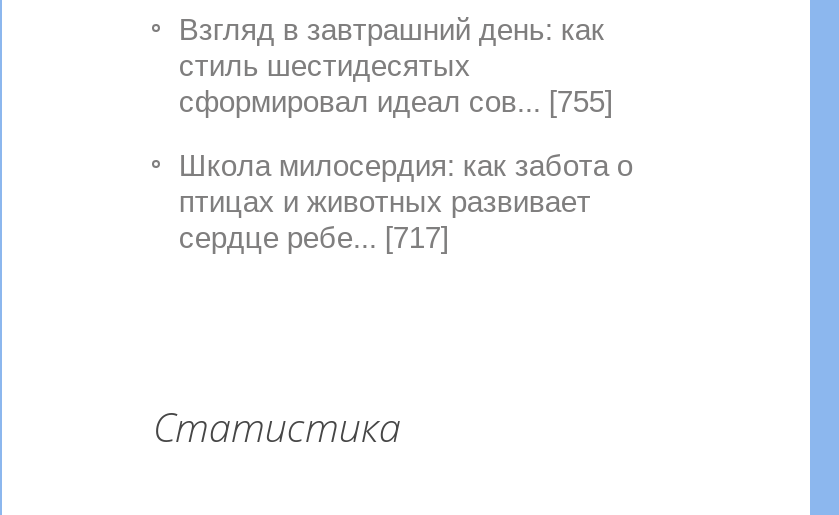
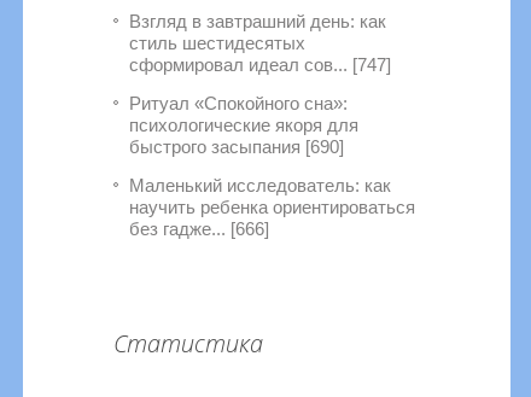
[179,84,633,254] сформировал идеал сов... [755] | Школа милосердия: как забота о | птицах и животных развивает | сердце ребе... [717] -> [130,54,416,239] сформировал идеал сов... [747] | Ритуал «Спокойного сна»: | психологические якоря для | быстрого засыпания [690] | Маленький исследователь: как | научить ребенка ориентироваться | без гадже... [666]

